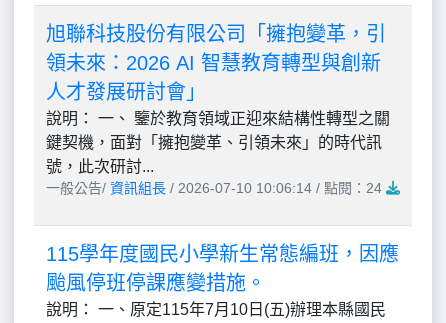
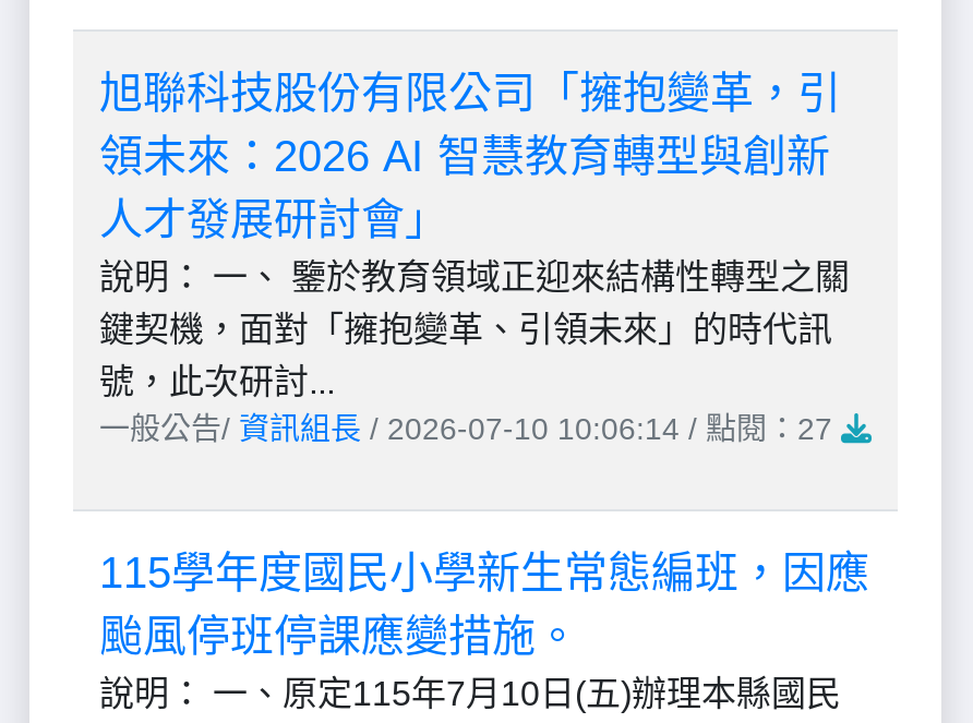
[46,180,386,196] 一般公告/資訊組長/ 2026-07-10 10:06:14 / 點閱：24 -> [99,410,841,445] 一般公告/資訊組長/ 2026-07-10 10:06:14 / 點閱：27

